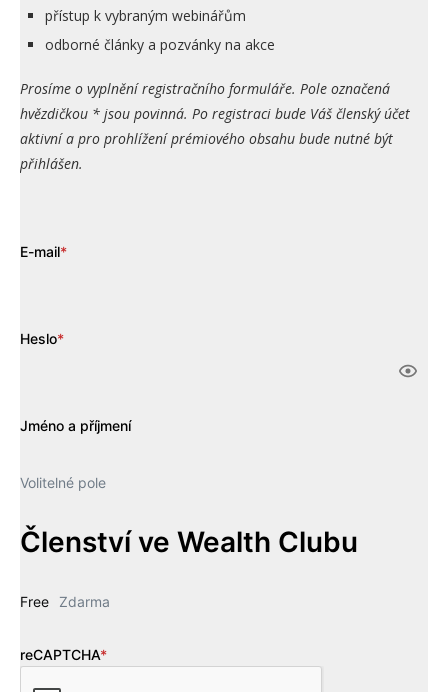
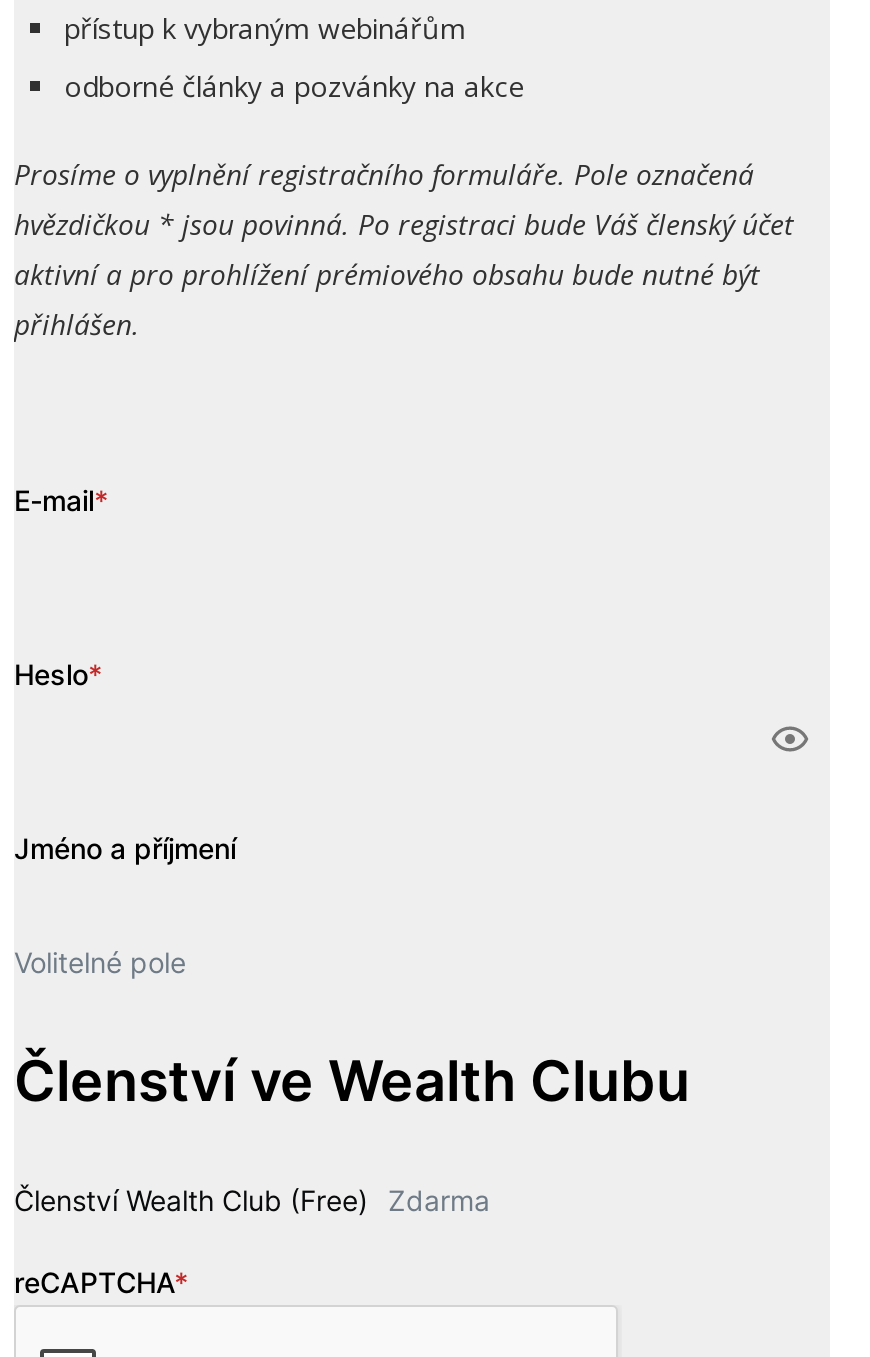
[20,592,110,609] Free Zdarma -> [14,1184,490,1218] Členství Wealth Club (Free) Zdarma

